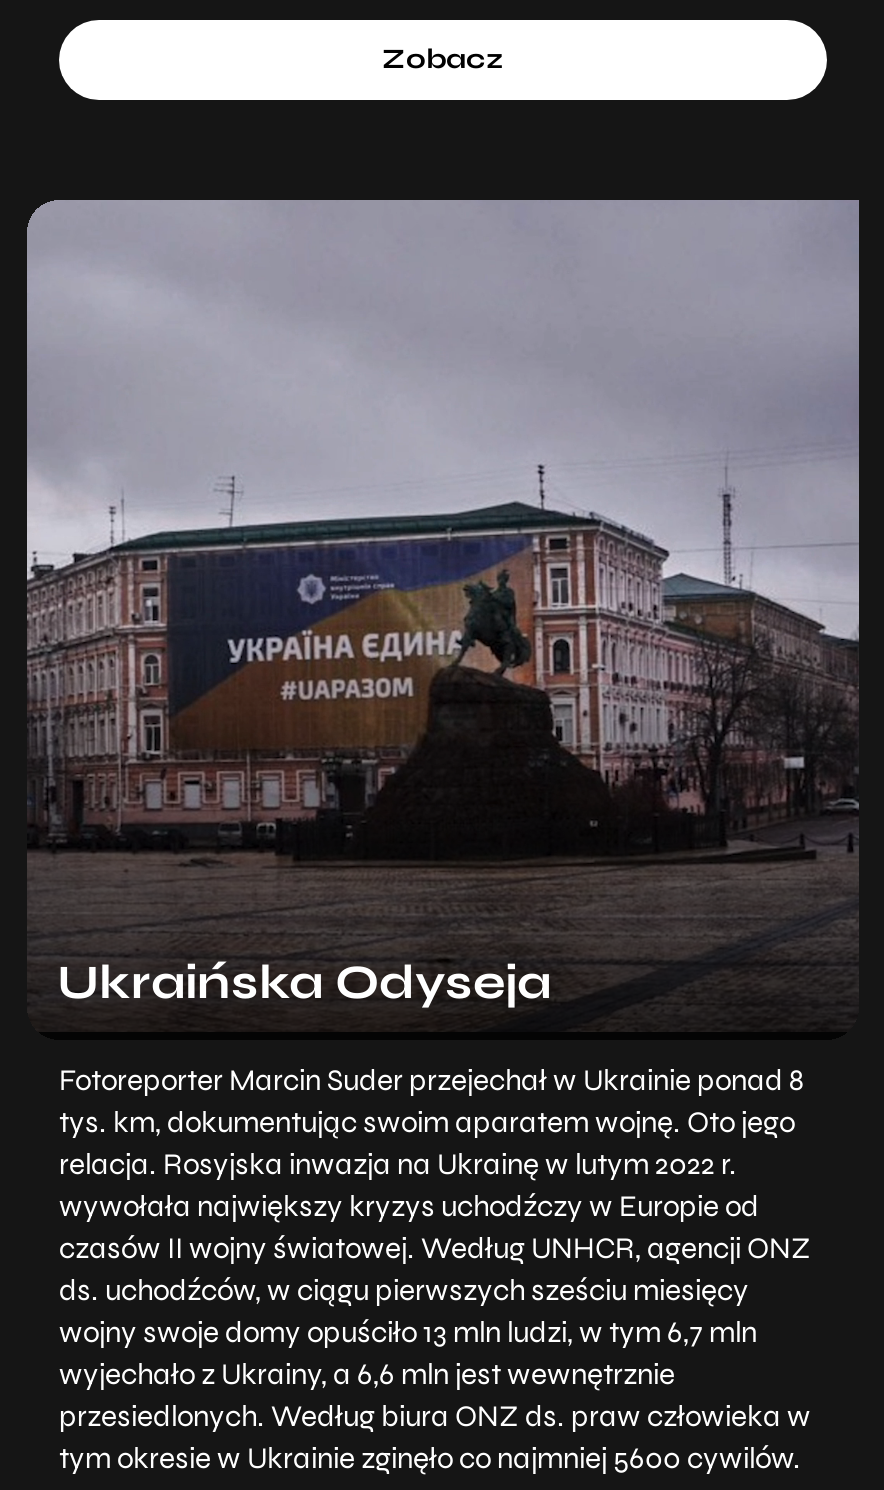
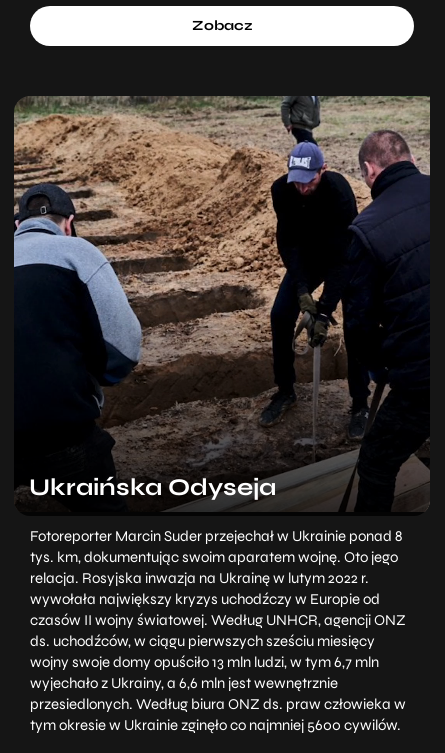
[25,198,861,1028] [image] -> [14,96,430,508] [image]

